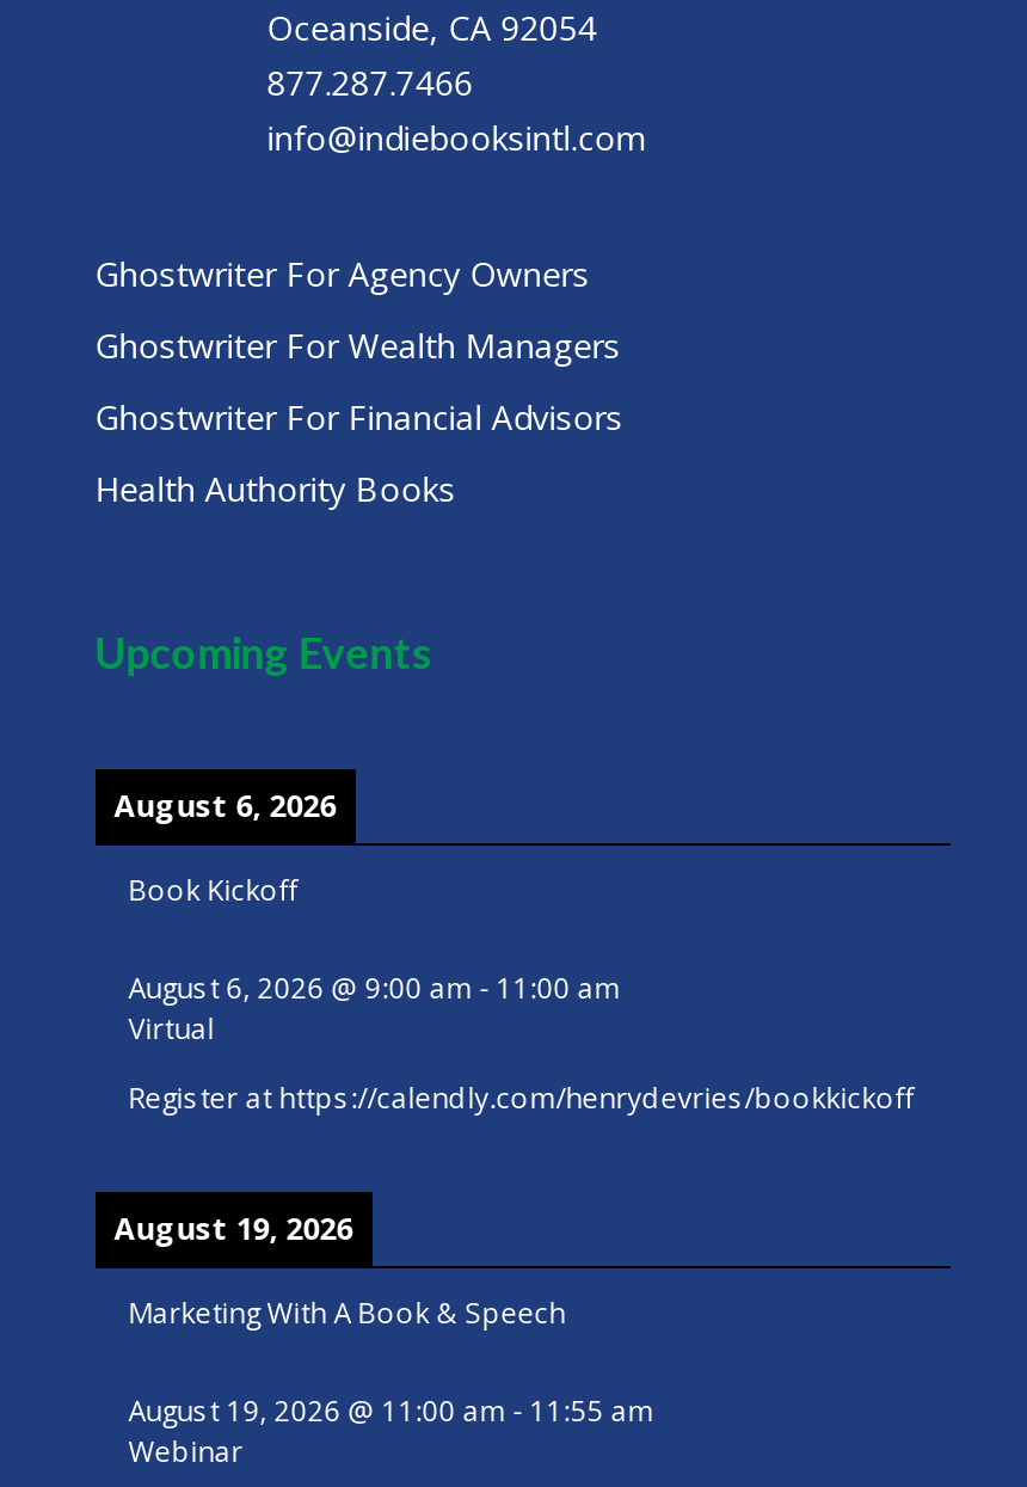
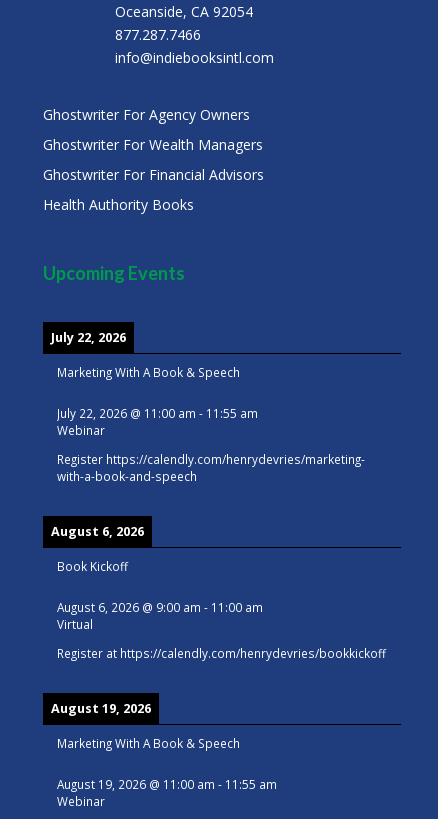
none -> [51,329,365,484] July 22, 2026 | Marketing With A Book & Speech | July 22, 2026 @ 11:00 am - 11:55 am | Webinar | Register https://calendly.com/henrydevries/marketing- | with-a-book-and-speech

